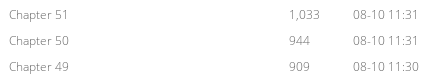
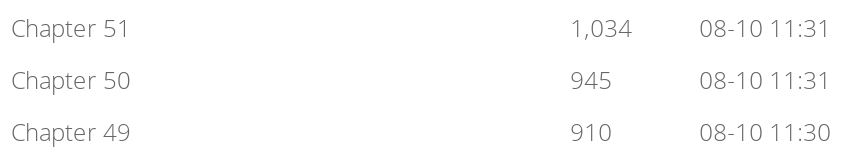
[289,6,419,23] 1,033 08-10 11:31 -> [570,12,831,46] 1,034 08-10 11:31
[289,32,310,49] 944 -> [570,64,612,98] 945
[289,58,310,75] 909 -> [570,116,612,150] 910

